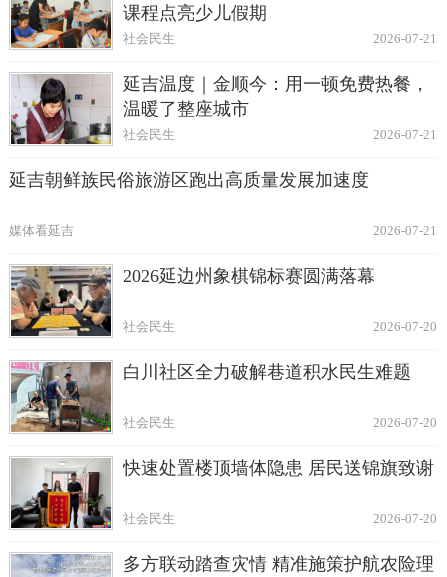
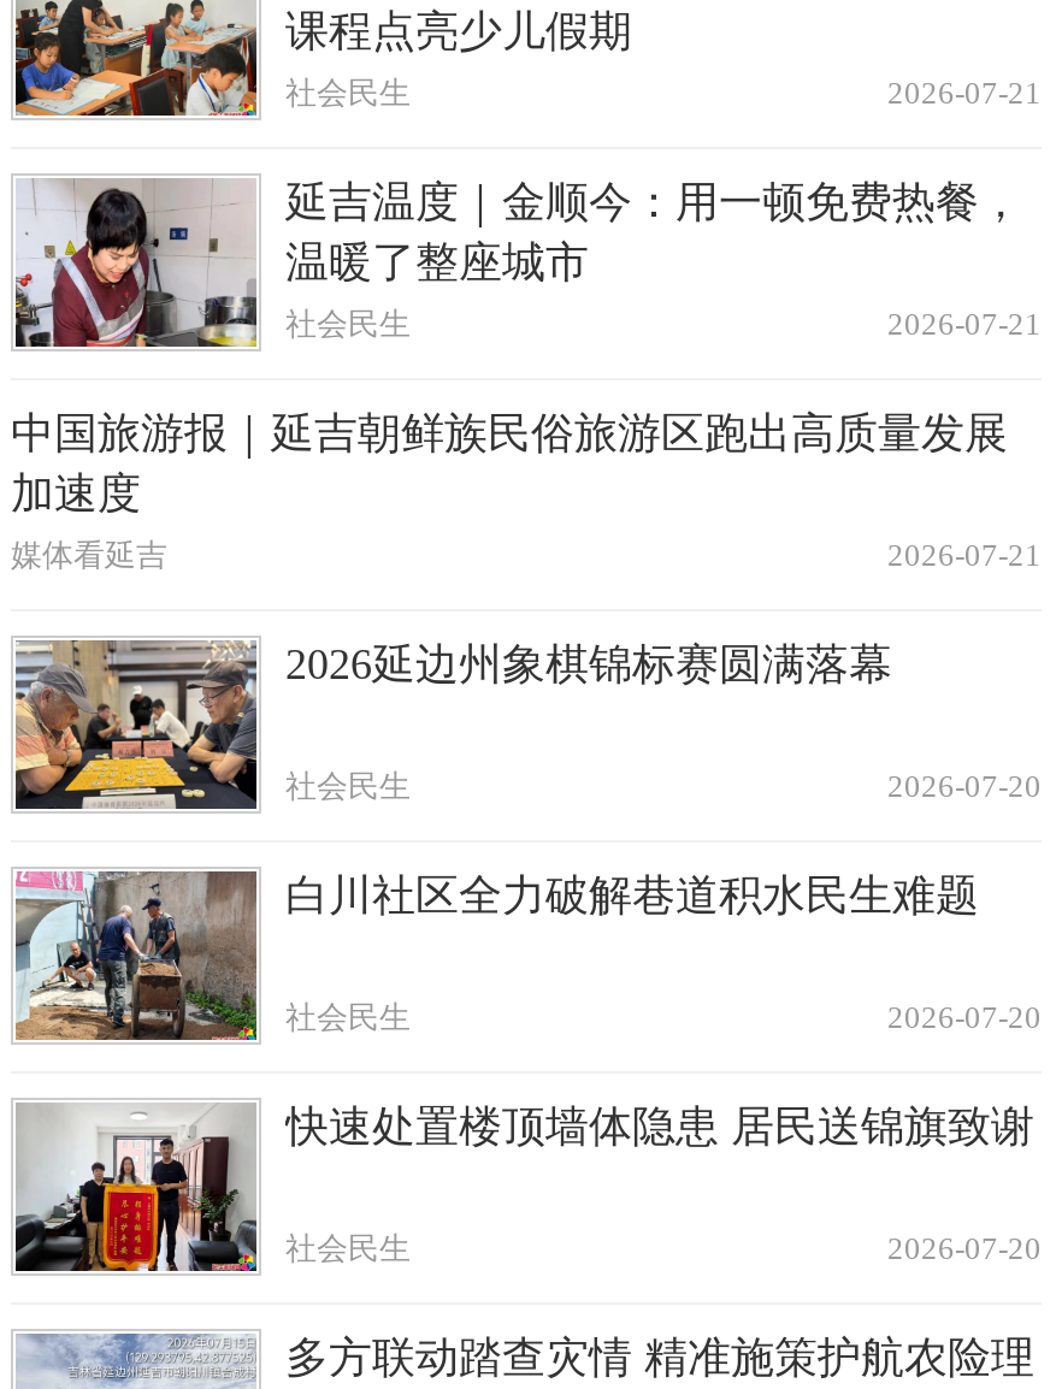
[9,170,369,190] 延吉朝鲜族民俗旅游区跑出高质量发展加速度 -> [11,409,1008,518] 中国旅游报｜延吉朝鲜族民俗旅游区跑出高质量发展 | 加速度

